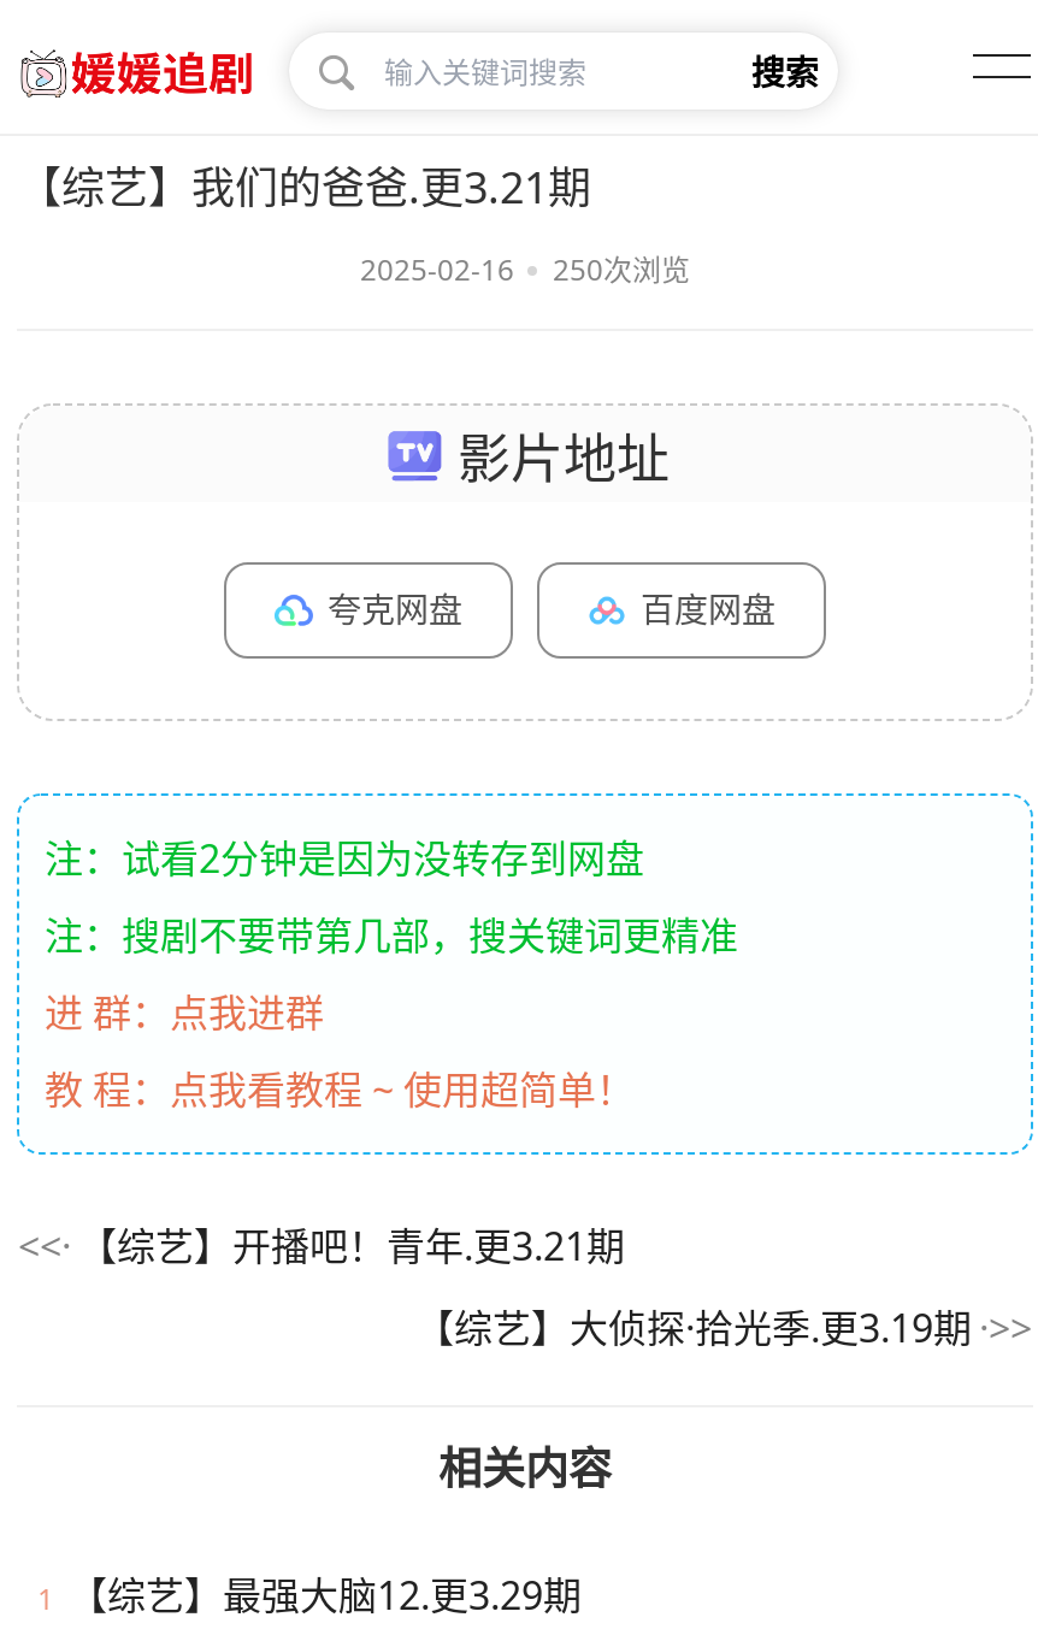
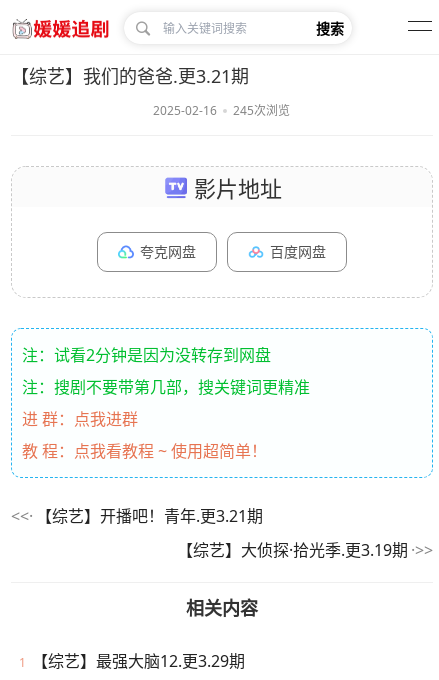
[360,249,690,290] 2025-02-16 250次浏览 -> [153,102,290,119] 2025-02-16 245次浏览

